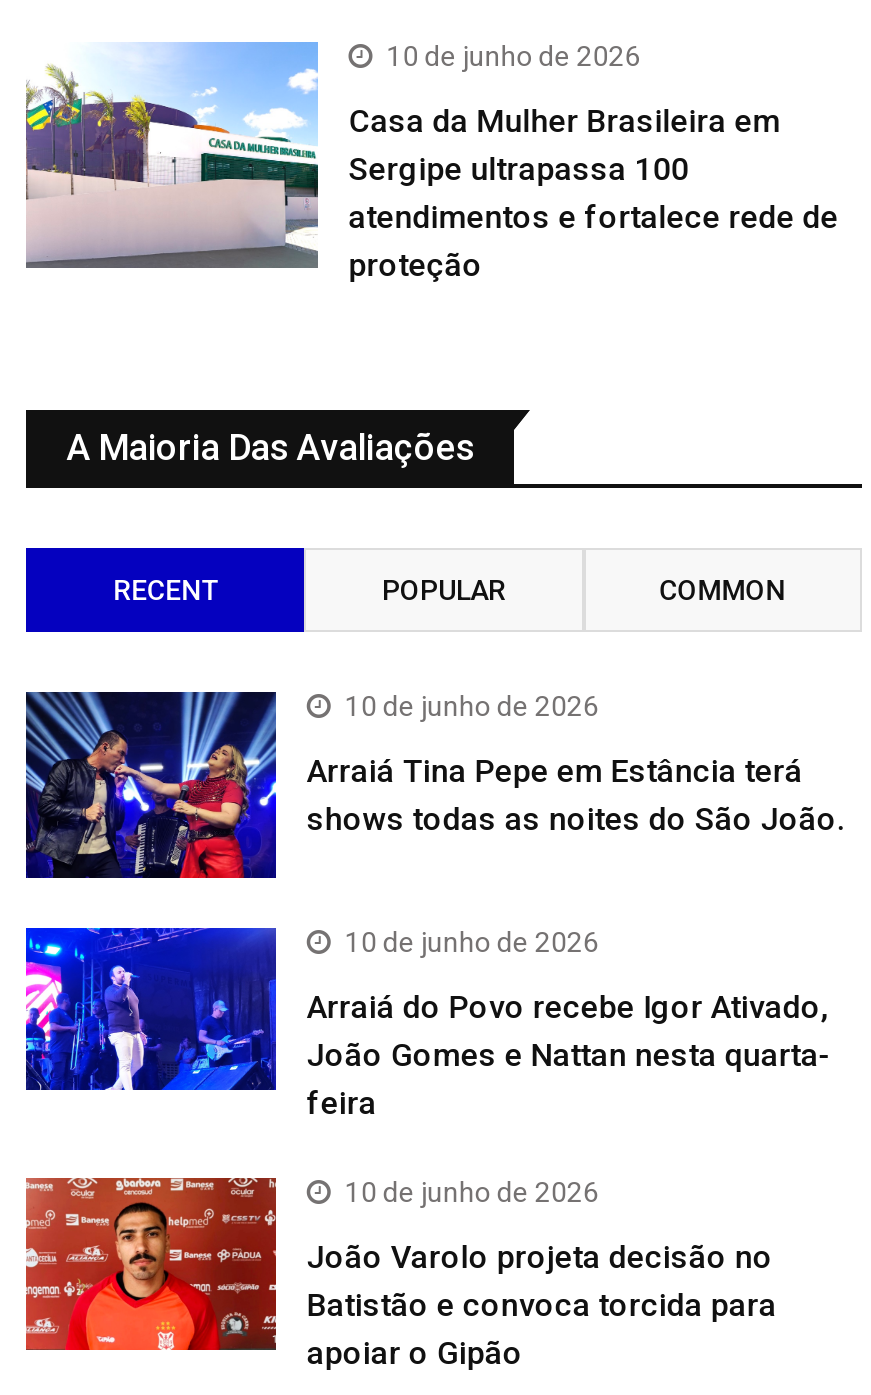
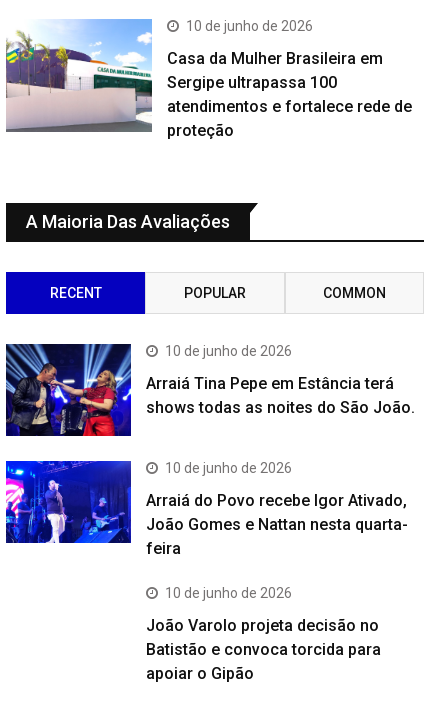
[24,1176,278,1352] [image] -> none

